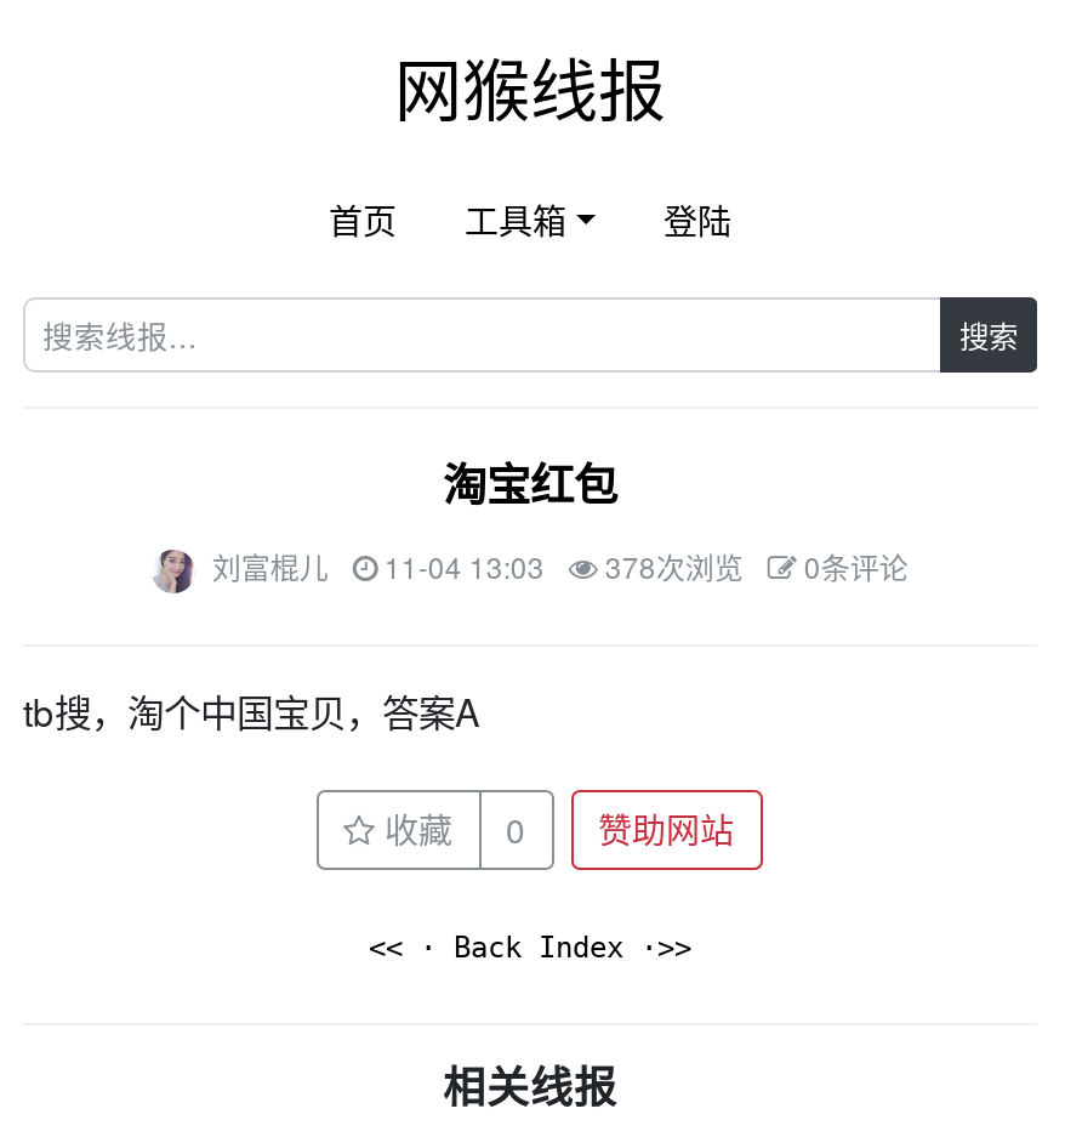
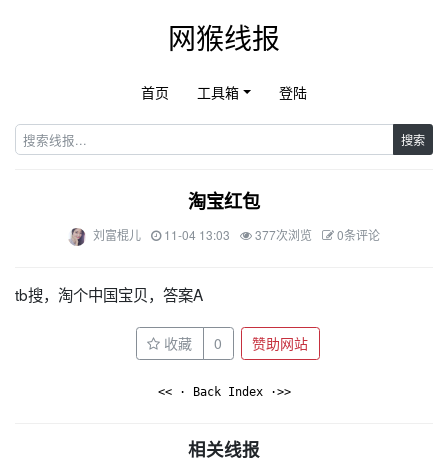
[205,545,908,586] 刘富棍儿 11-04 13:03 378次浏览 0条评论 -> [90,226,380,243] 刘富棍儿 11-04 13:03 377次浏览 0条评论

